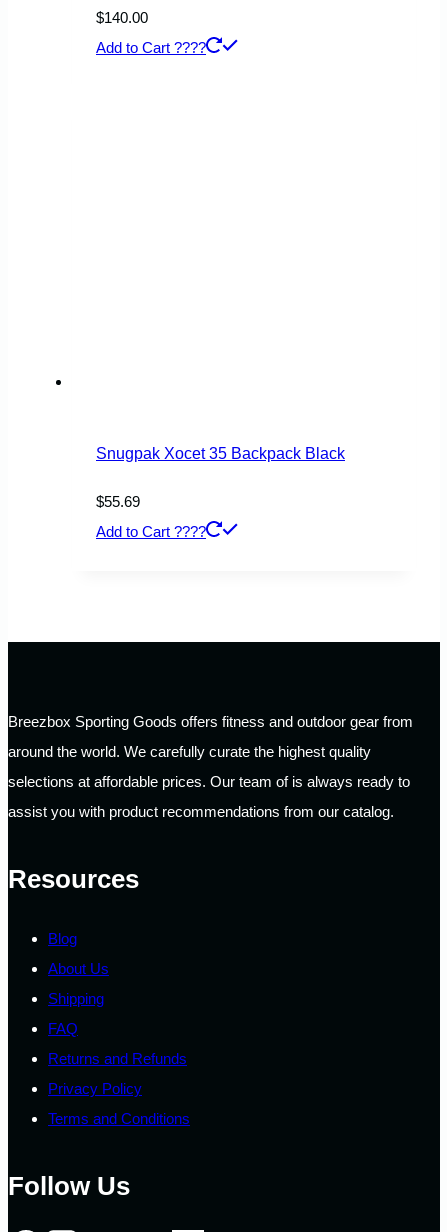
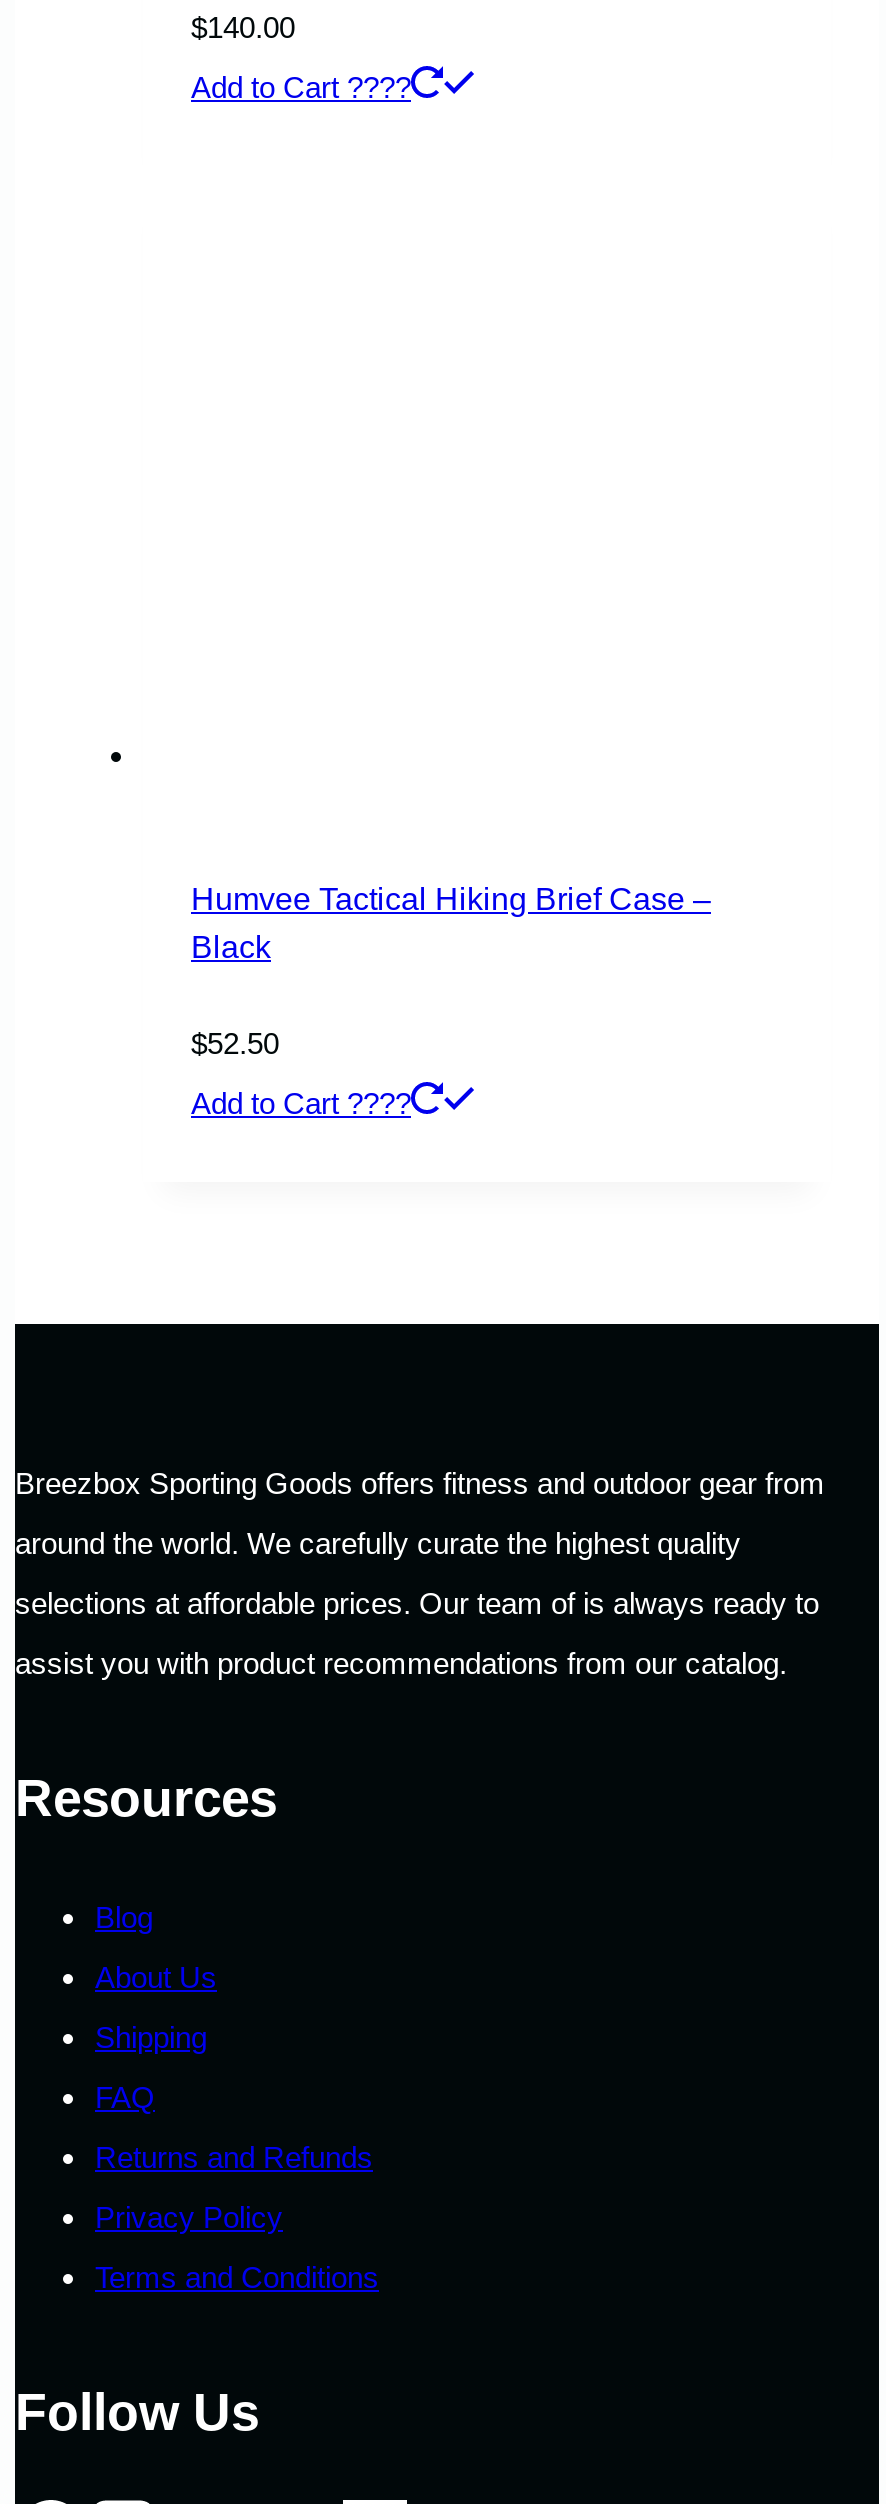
[96,445,345,462] Snugpak Xocet 35 Backpack Black -> [191,882,711,964] Humvee Tactical Hiking Brief Case – | Black
[96,493,140,510] $55.69 -> [191,1026,279,1060] $52.50

